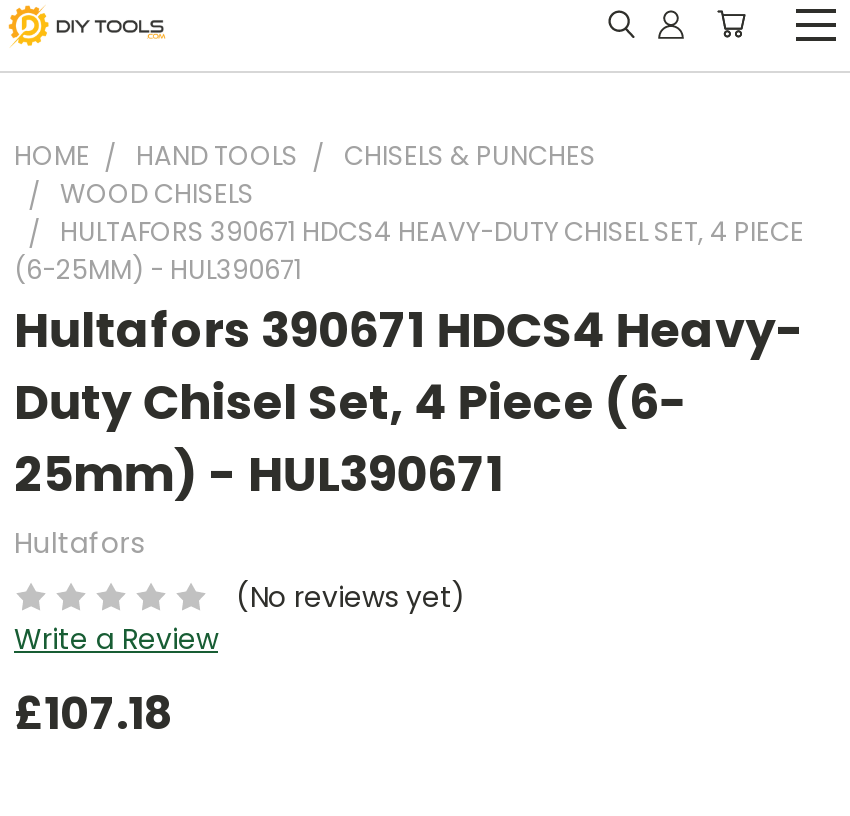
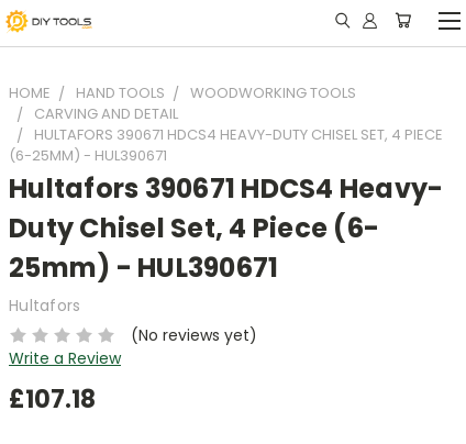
[60,137,596,213] CHISELS & PUNCHES | WOOD CHISELS -> [34,82,356,124] WOODWORKING TOOLS | CARVING AND DETAIL

